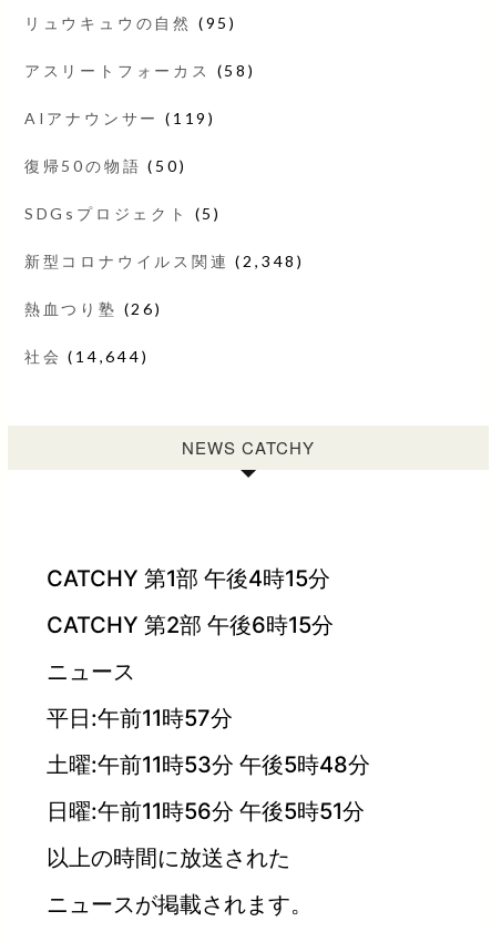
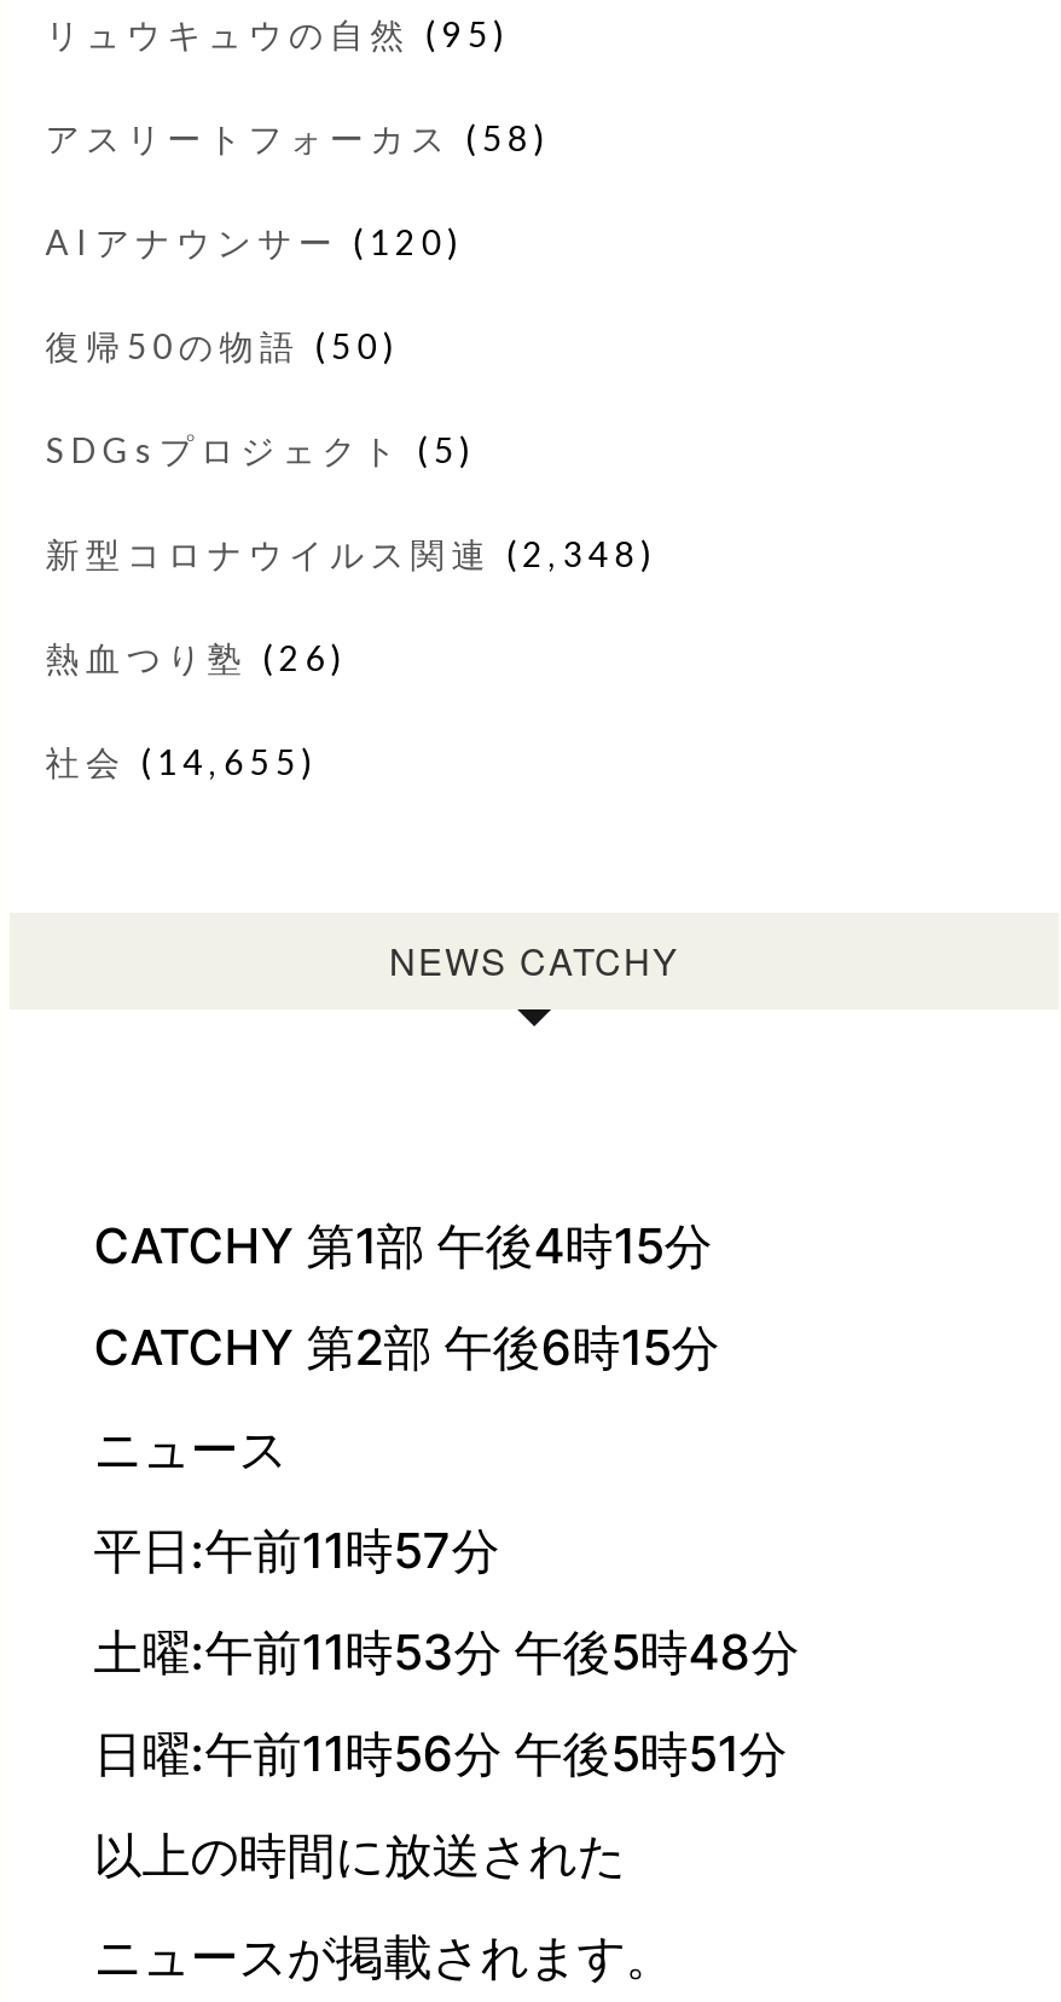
[24,108,216,127] AIアナウンサー(119) -> [45,221,464,262] AIアナウンサー(120)
[24,347,149,366] 社会(14,644) -> [45,741,318,782] 社会(14,655)

